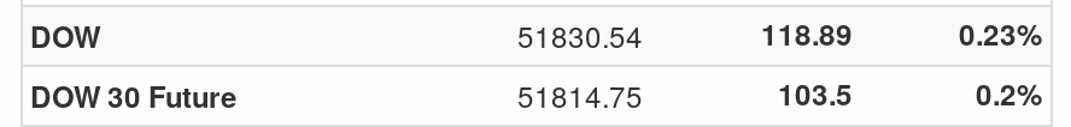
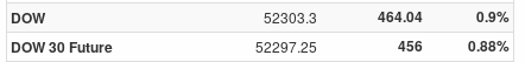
[517,13,643,54] 51830.54 -> [264,7,317,26] 52303.3
[761,11,853,54] 118.89 -> [378,5,423,26] 464.04
[959,11,1043,54] 0.23% -> [476,5,510,26] 0.9%
[517,73,643,114] 51814.75 -> [255,36,317,56] 52297.25
[778,71,853,114] 103.5 -> [398,35,423,56] 456
[976,71,1043,114] 0.2% -> [468,35,510,56] 0.88%

